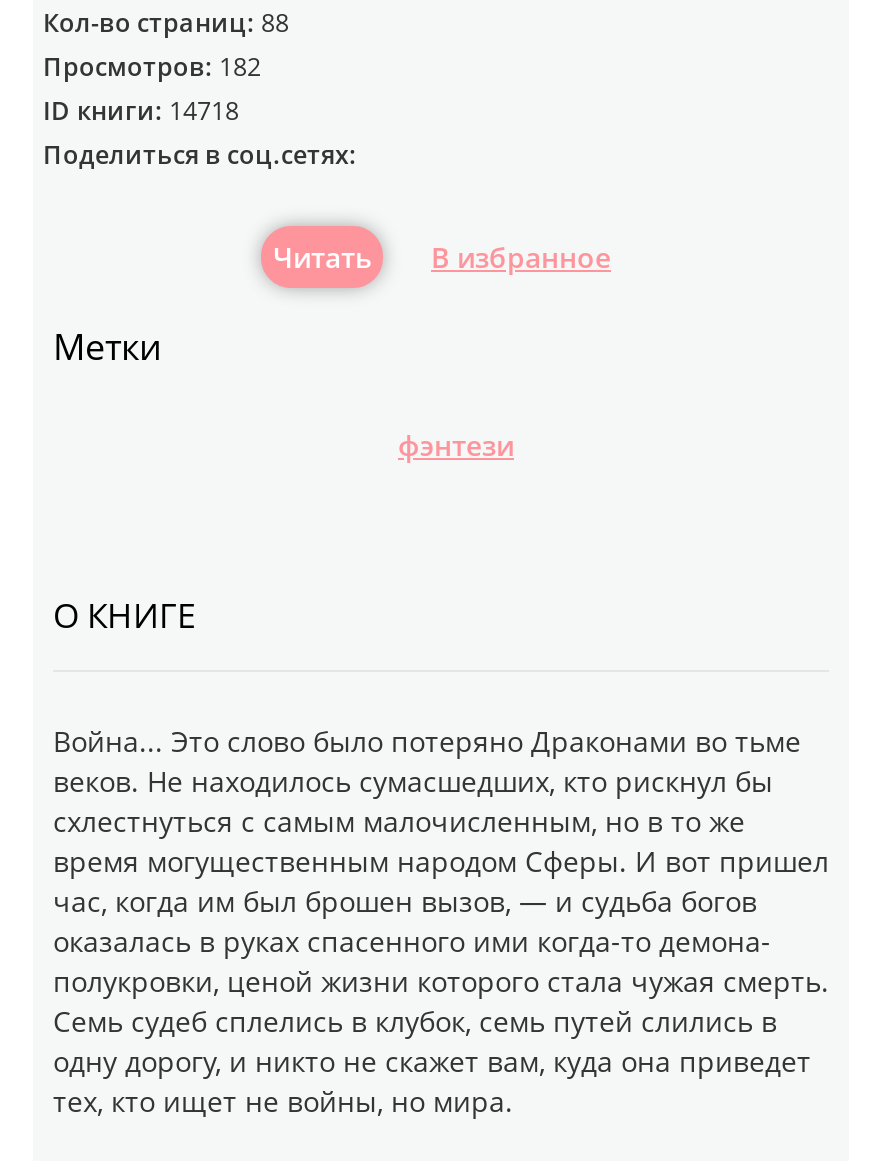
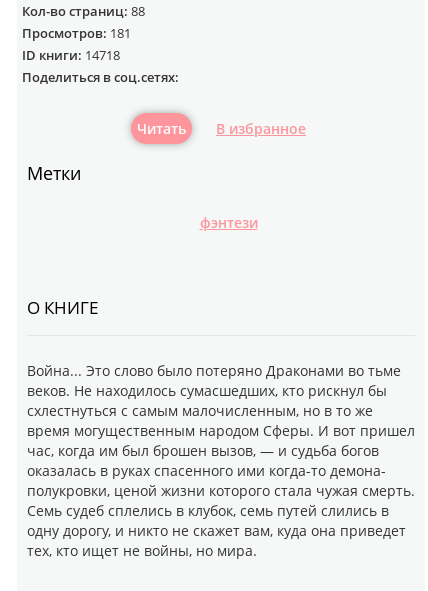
[43,51,261,85] Просмотров: 182 -> [22,25,131,42] Просмотров: 181

